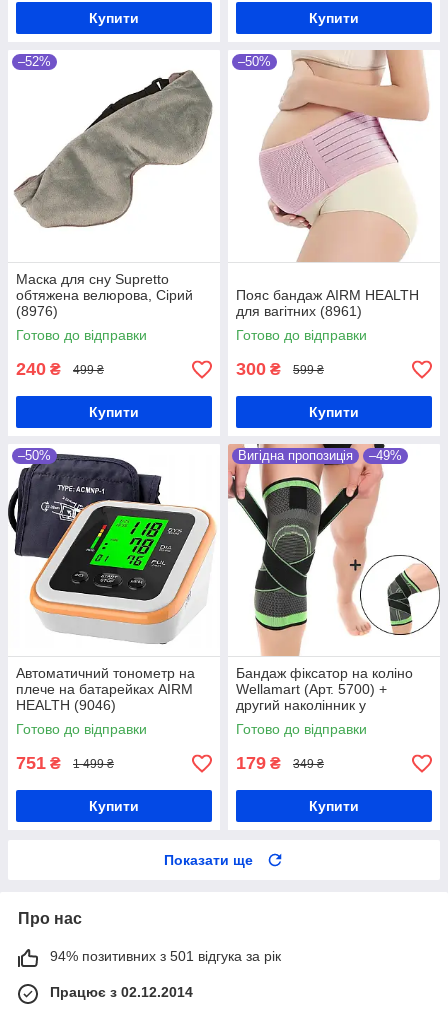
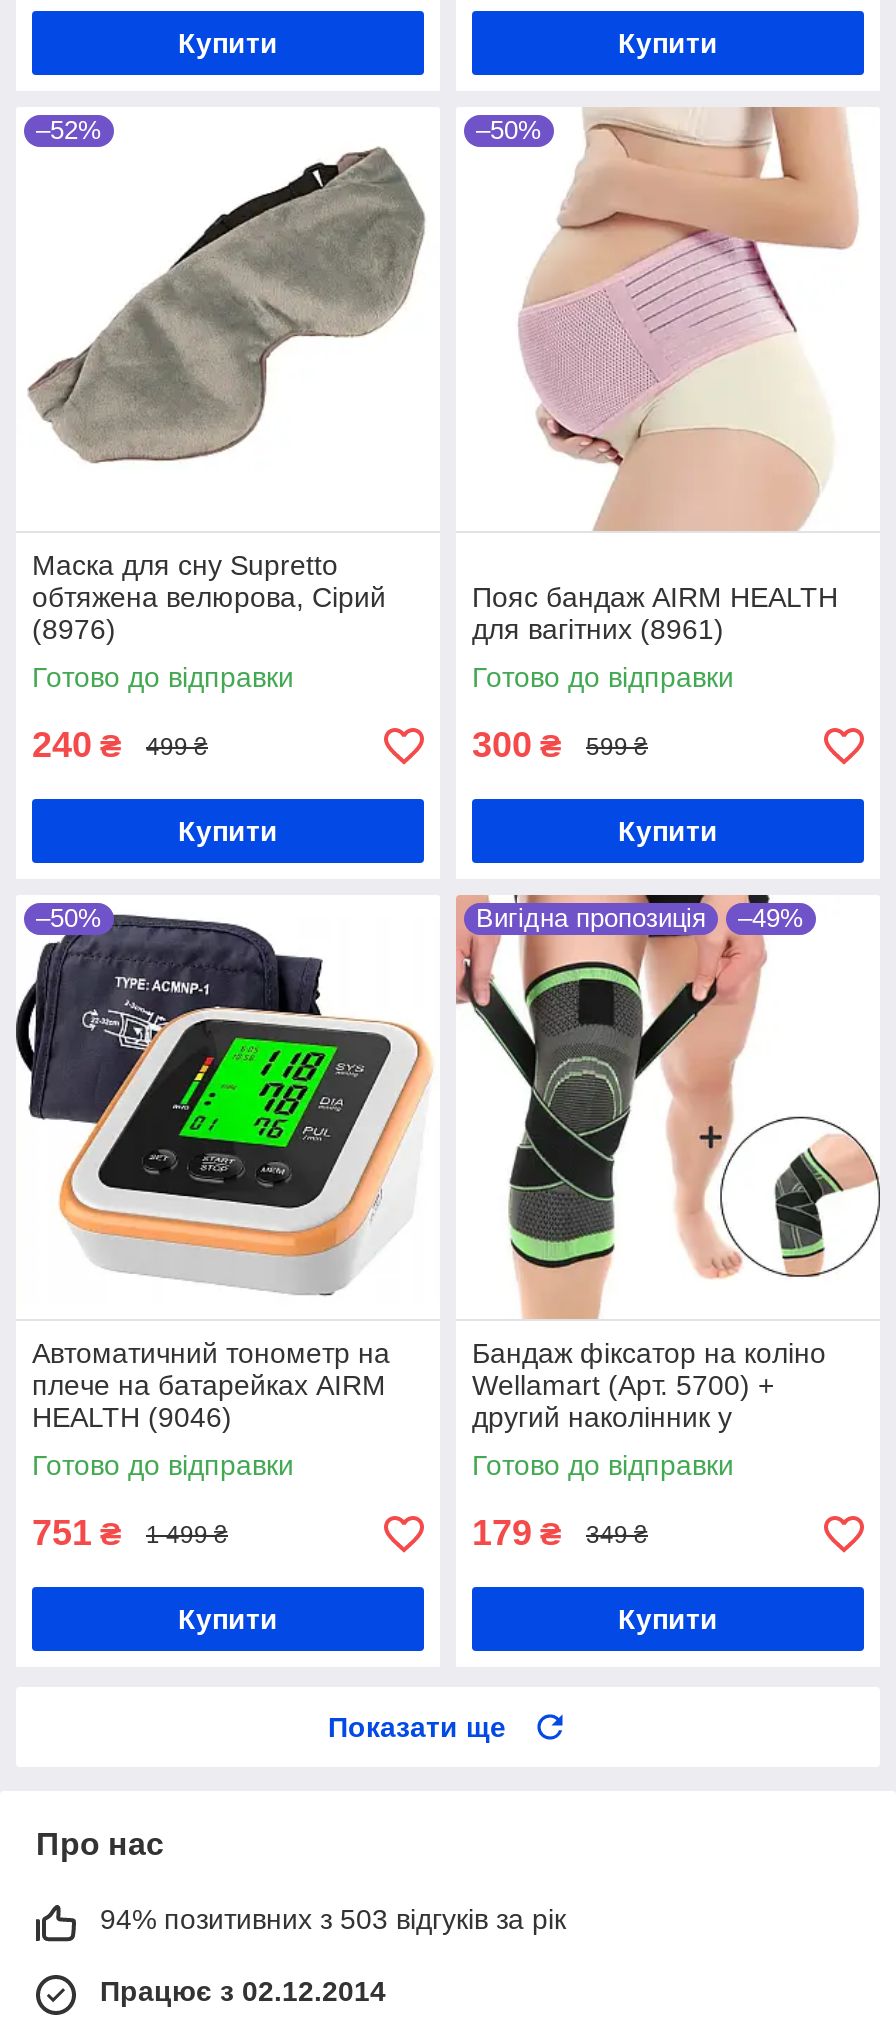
[50,948,281,964] 94% позитивних з 501 відгука за рік -> [100,1904,566,1936] 94% позитивних з 503 відгуків за рік

